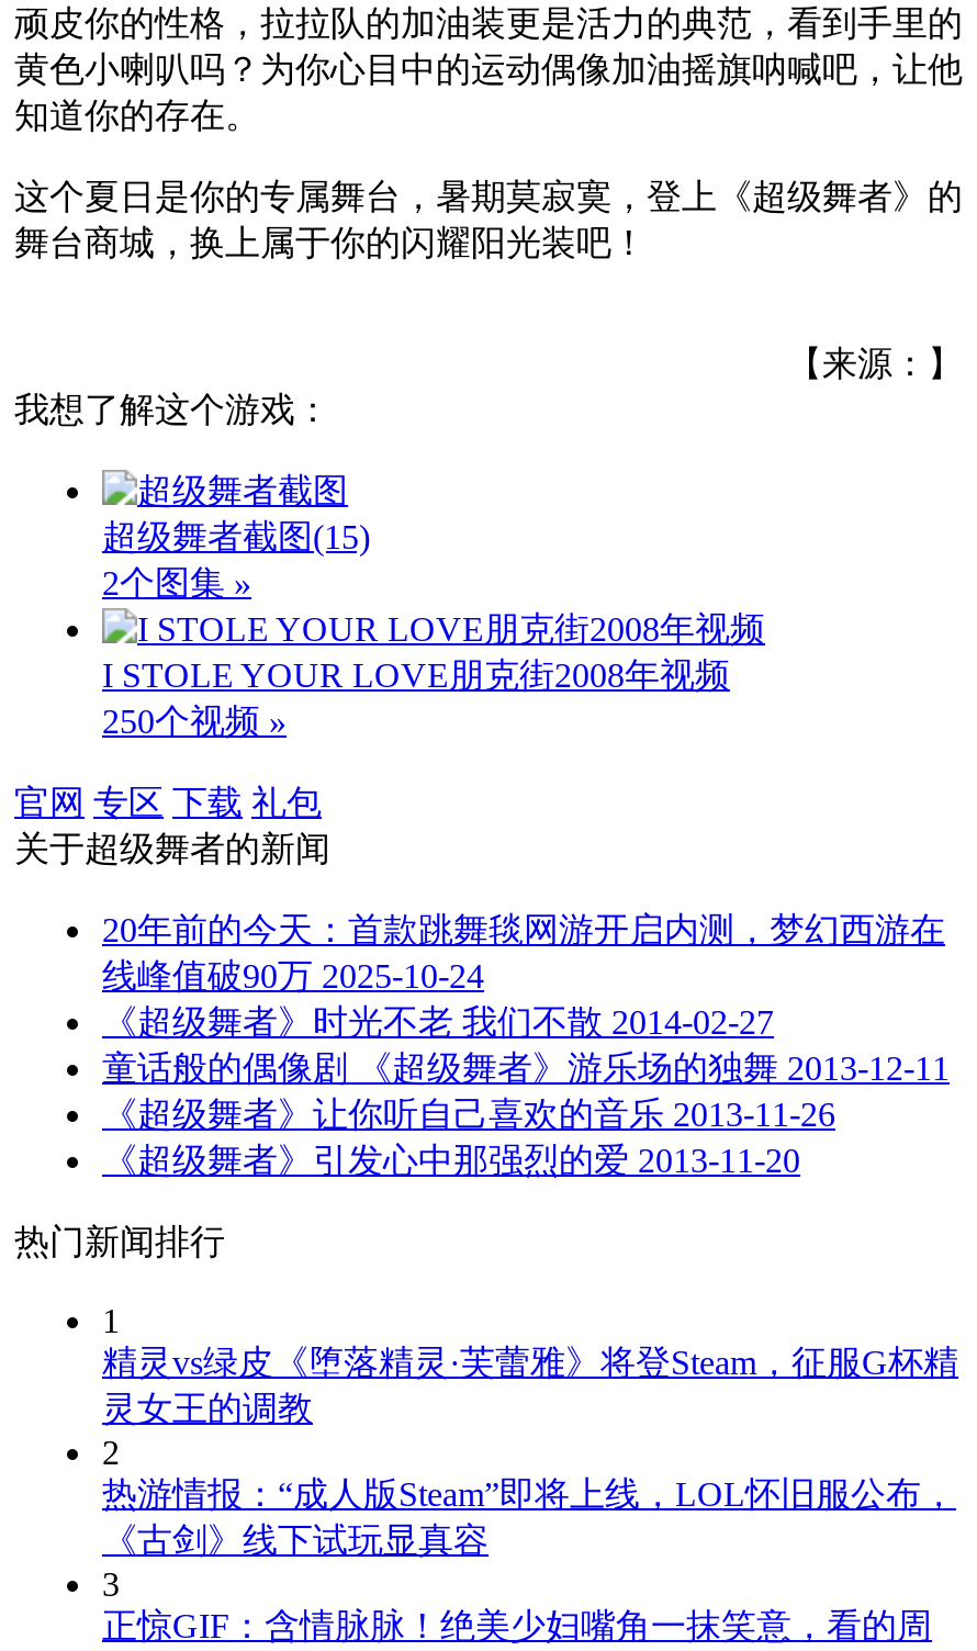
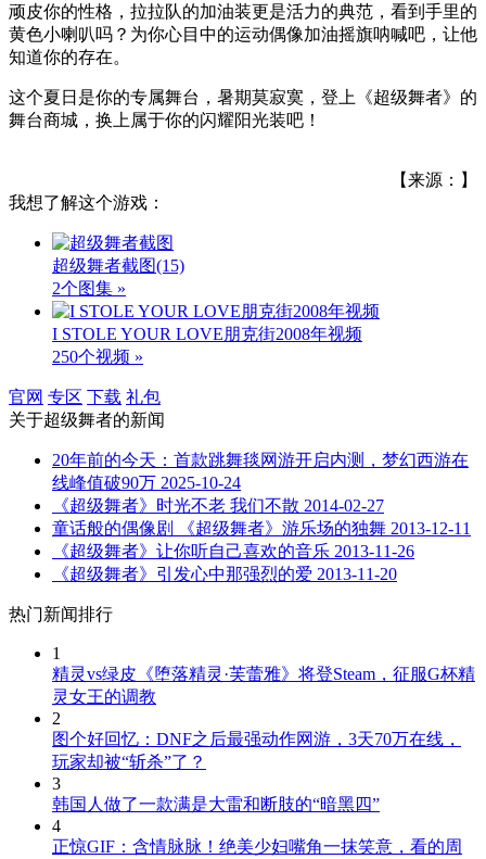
[102,1475,956,1559] 热游情报：“成人版Steam”即将上线，LOL怀旧服公布， | 《古剑》线下试玩显真容 -> [52,730,461,771] 图个好回忆：DNF之后最强动作网游，3天70万在线， | 玩家却被“斩杀”了？
none -> [52,795,380,835] 韩国人做了一款满是大雷和断肢的“暗黑四” | 4

